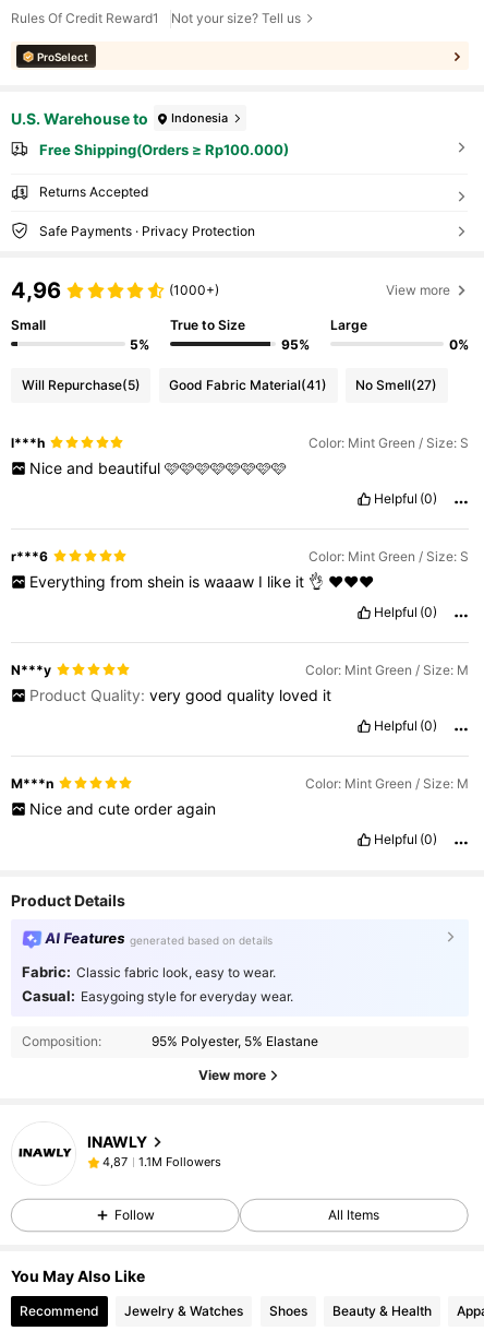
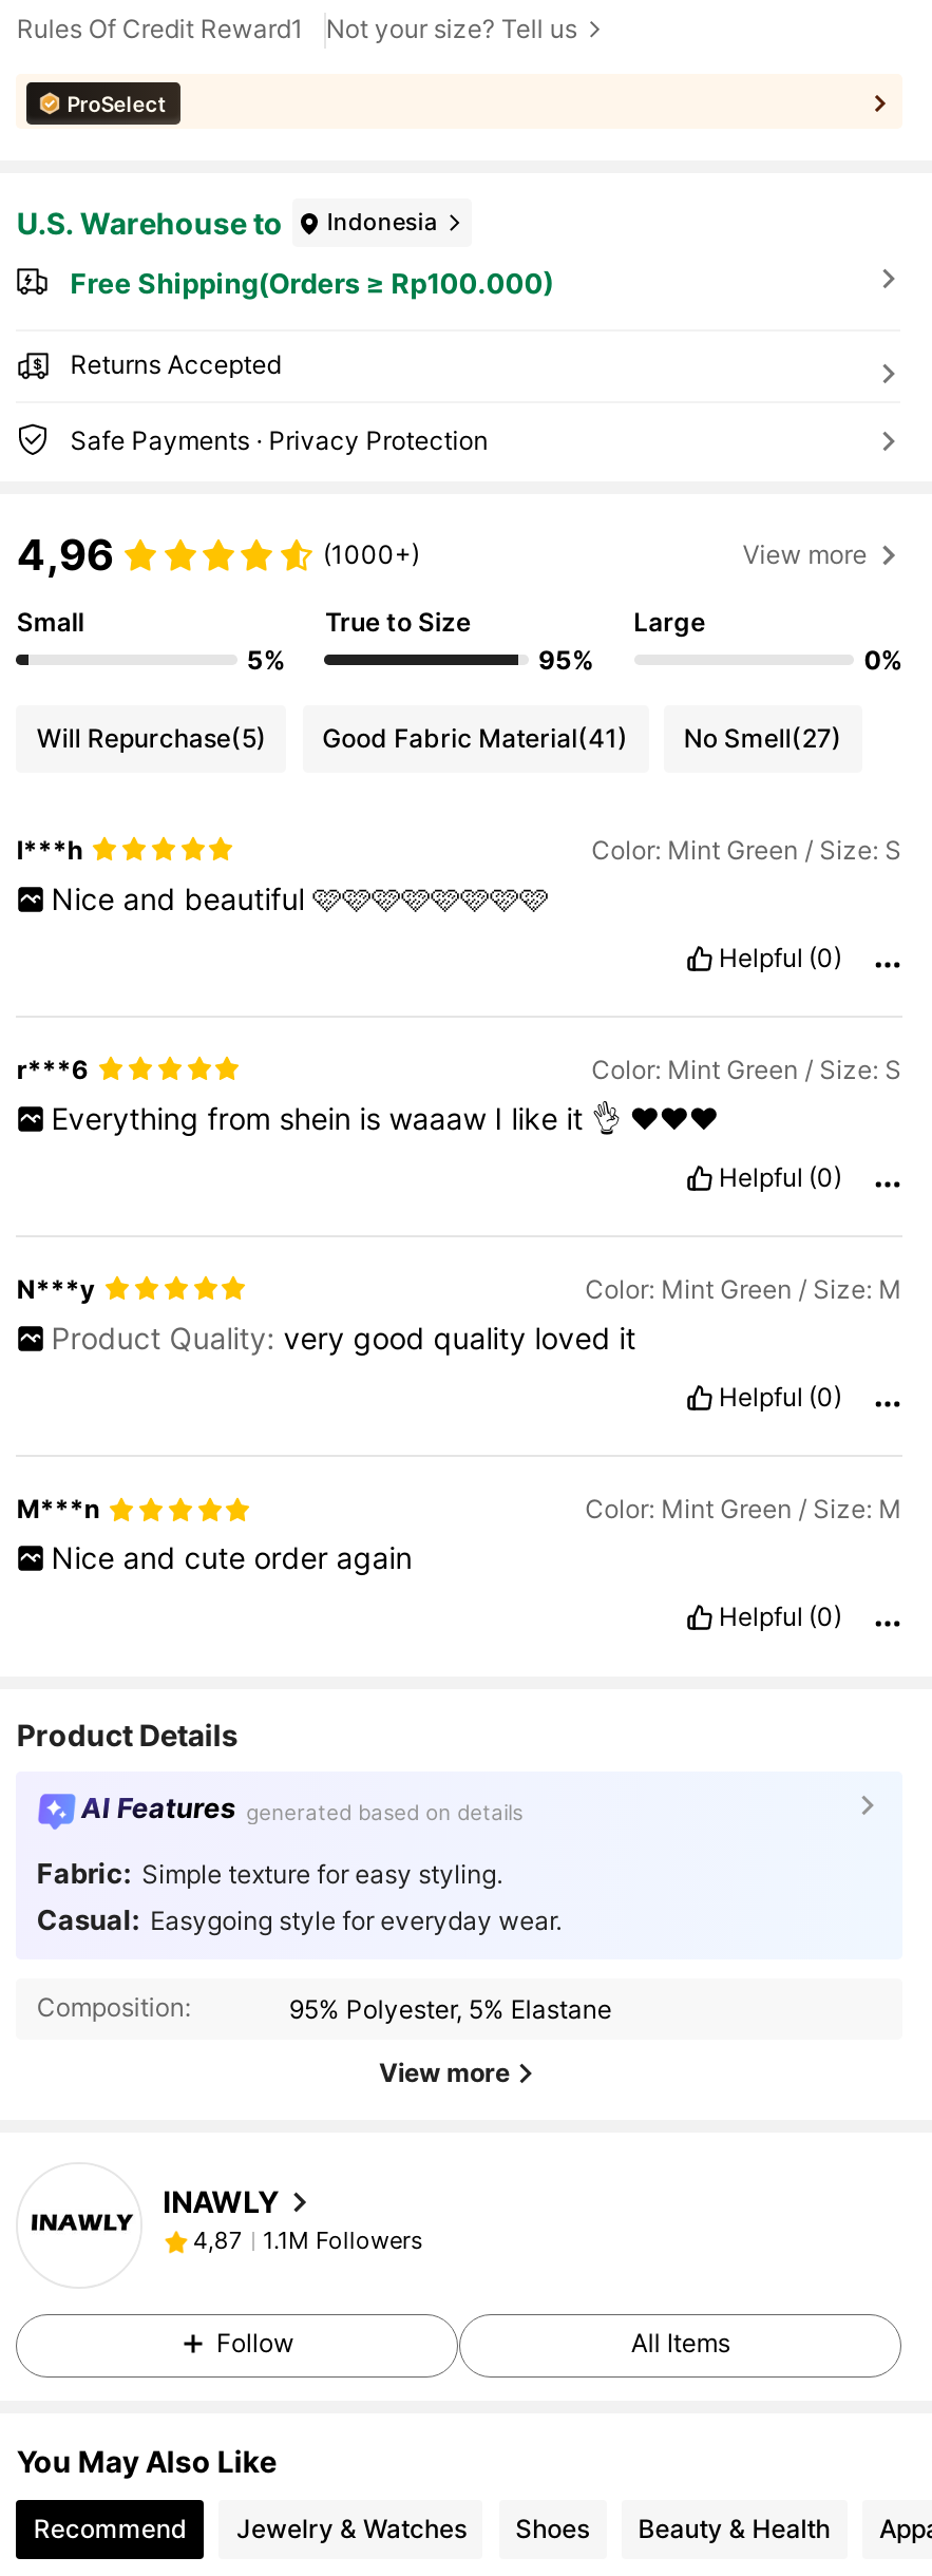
[22,963,275,981] Fabric: Classic fabric look, easy to wear. -> [37,1857,503,1890] Fabric: Simple texture for easy styling.

